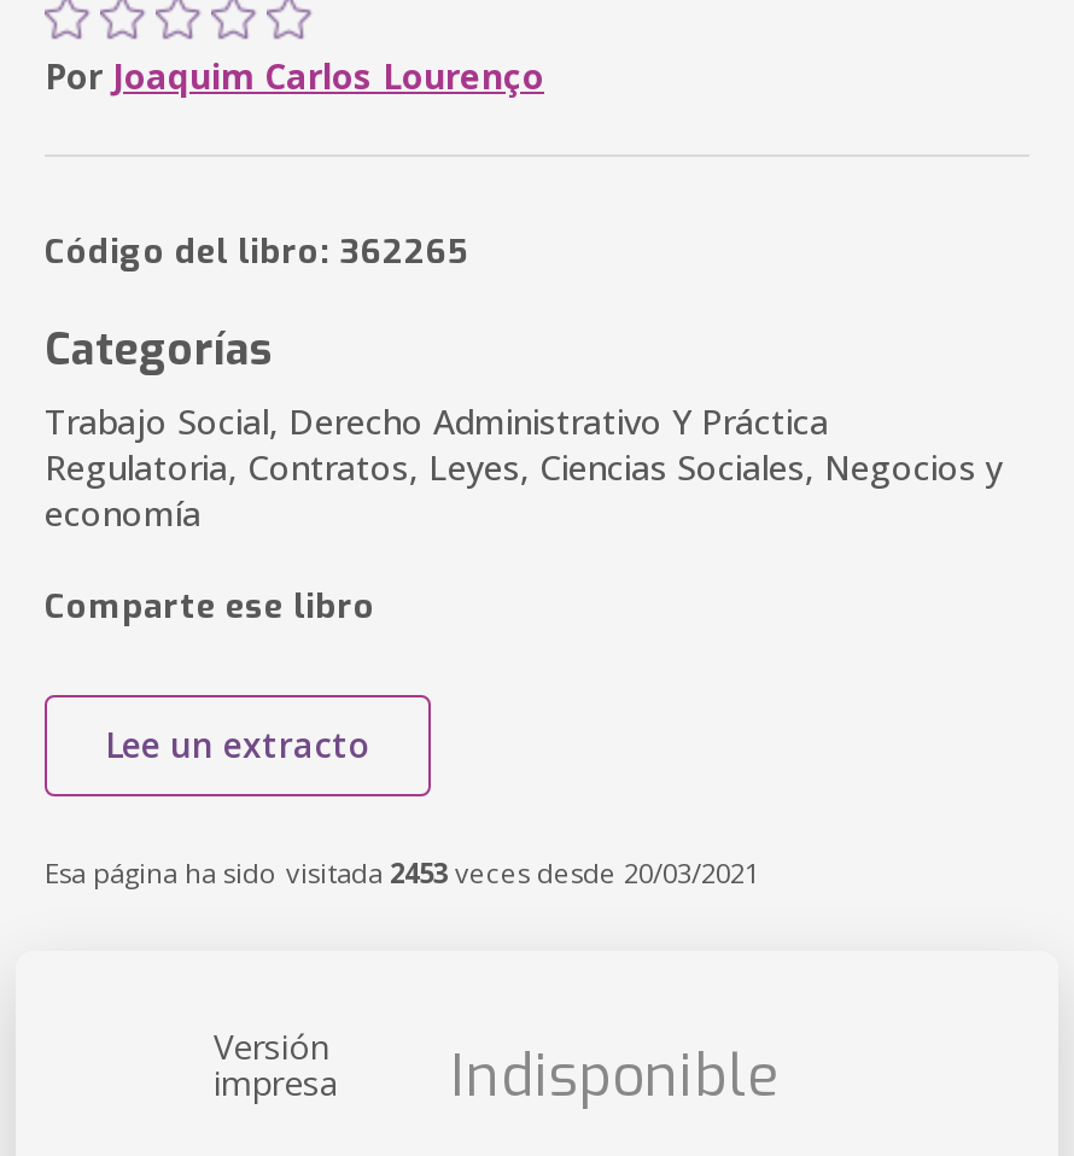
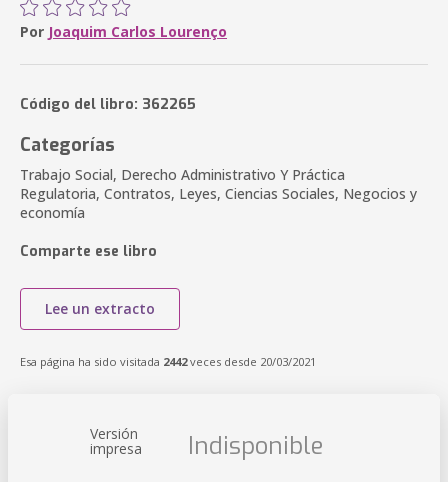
[45,854,759,891] Esa página ha sido visitada 2453 veces desde 20/03/2021 -> [20,354,316,369] Esa página ha sido visitada 2442 veces desde 20/03/2021

